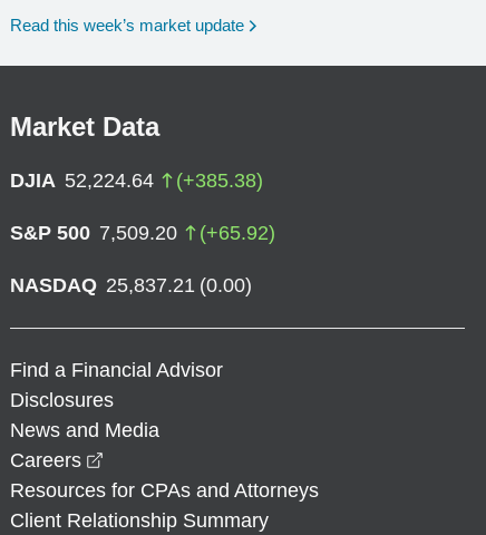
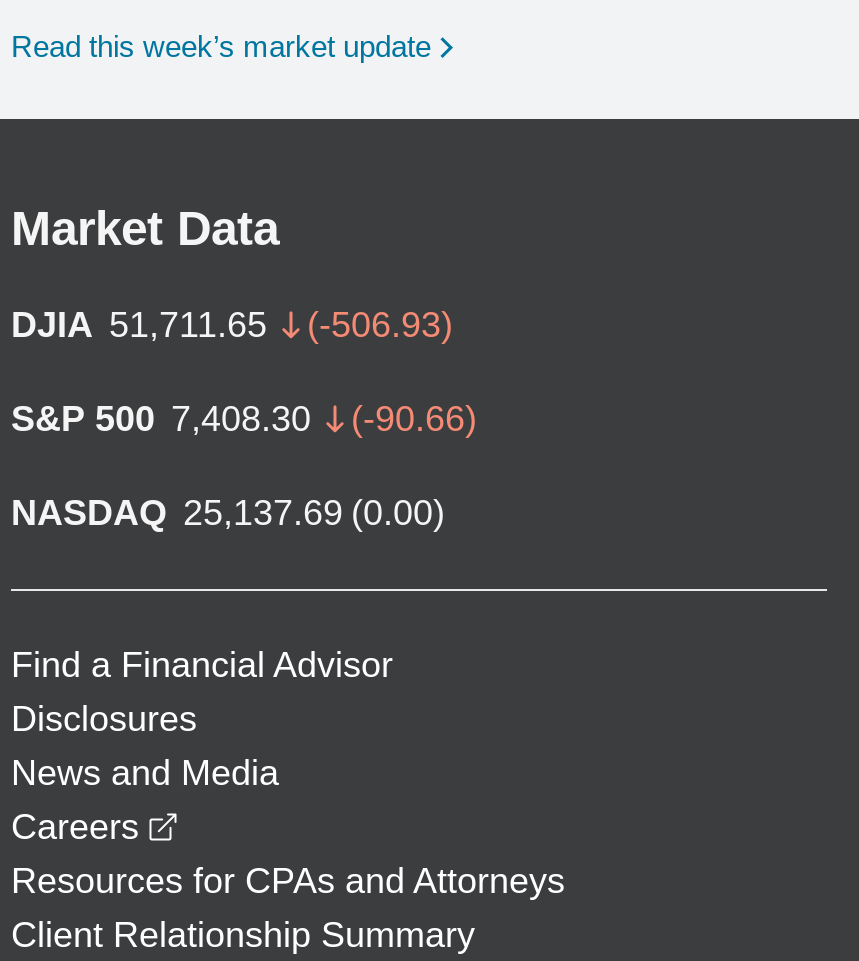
[10,169,263,191] DJIA 52,224.64 | (+385.38) -> [11,305,453,345] DJIA 51,711.65 | (-506.93)
[10,222,275,244] S&P 500 7,509.20 | (+65.92) -> [11,399,477,439] S&P 500 7,408.30 | (-90.66)
[10,274,252,296] NASDAQ 25,837.21 (0.00) -> [11,493,445,533] NASDAQ 25,137.69 (0.00)

